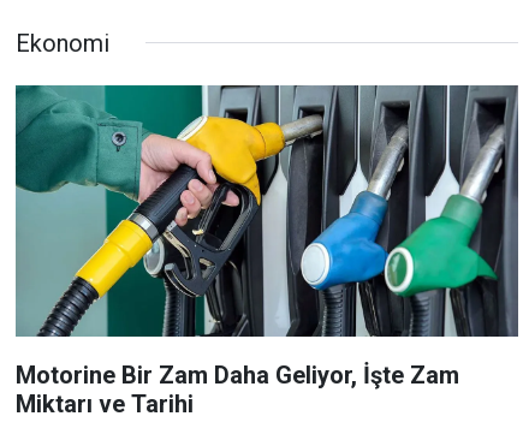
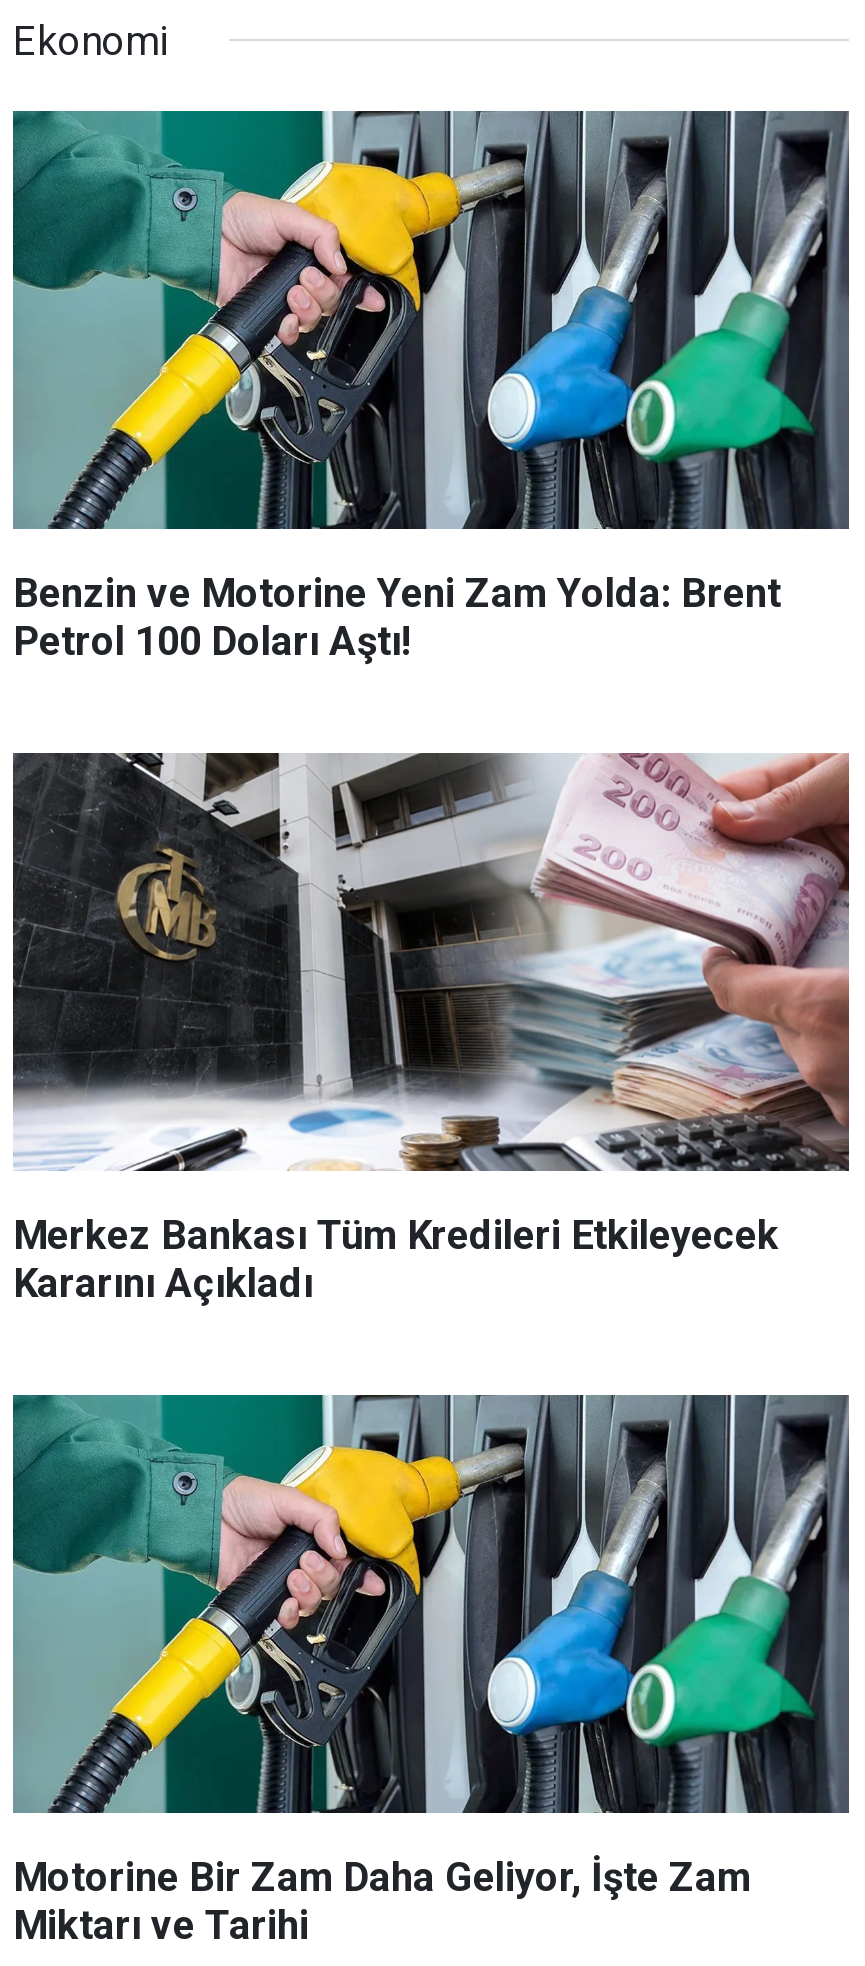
none -> [11,751,851,1306] [image] | Merkez Bankası Tüm Kredileri Etkileyecek | Kararını Açıkladı
none -> [13,568,781,664] Benzin ve Motorine Yeni Zam Yolda: Brent | Petrol 100 Doları Aştı!

